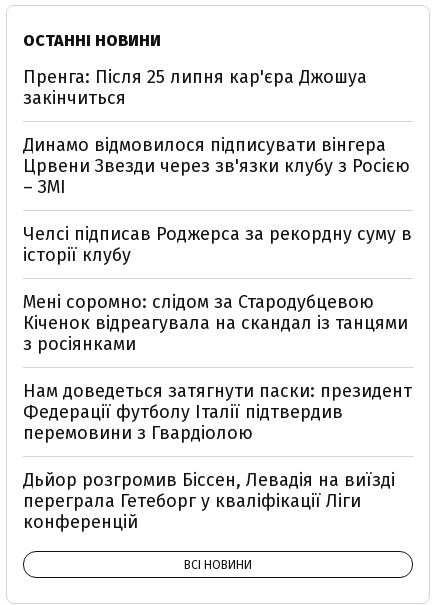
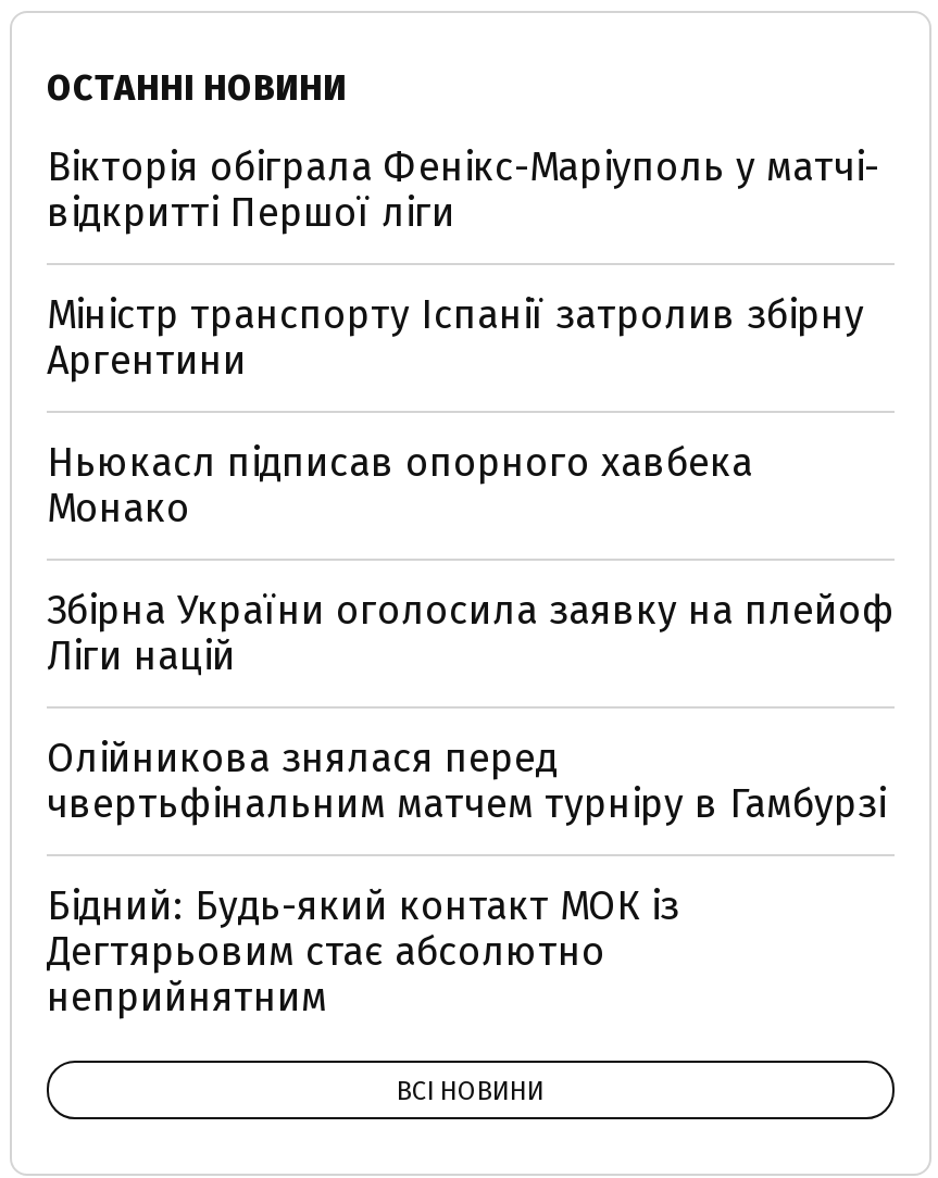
[23,66,367,109] Пренга: Після 25 липня кар'єра Джошуа | закінчиться -> [47,144,879,237] Вікторія обіграла Фенікс-Маріуполь у матчі- | відкритті Першої ліги
[23,134,410,198] Динамо відмовилося підписувати вінгера | Црвени Звезди через зв'язки клубу з Росією | – ЗМІ -> [47,291,864,385] Міністр транспорту Іспанії затролив збірну | Аргентини
[23,223,412,266] Челсі підписав Роджерса за рекордну суму в | історії клубу -> [47,439,753,533] Ньюкасл підписав опорного хавбека | Монако
[23,291,408,355] Мені соромно: слідом за Стародубцевою | Кіченок відреагувала на скандал із танцями | з росіянками -> [47,587,895,681] Збірна України оголосила заявку на плейоф | Ліги націй
[23,380,412,444] Нам доведеться затягнути паски: президент | Федерації футболу Італії підтвердив | перемовини з Гвардіолою -> [47,735,886,828] Олійникова знялася перед | чвертьфінальним матчем турніру в Гамбурзі
[23,469,395,533] Дьйор розгромив Біссен, Левадія на виїзді | переграла Гетеборг у кваліфікації Ліги | конференцій -> [47,883,679,1022] Бідний: Будь-який контакт МОК із | Дегтярьовим стає абсолютно | неприйнятним

